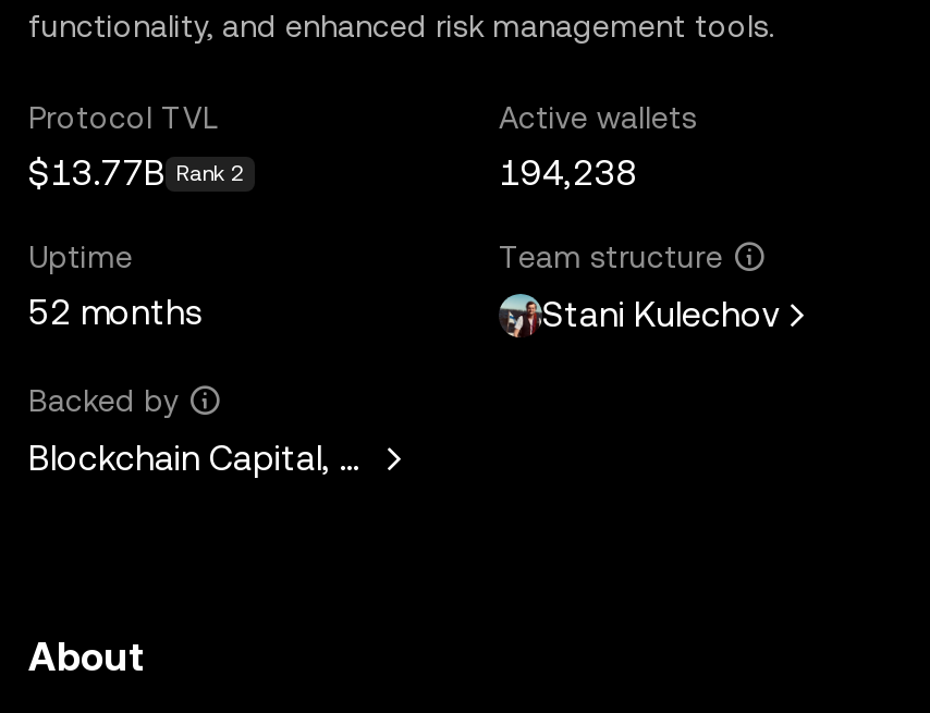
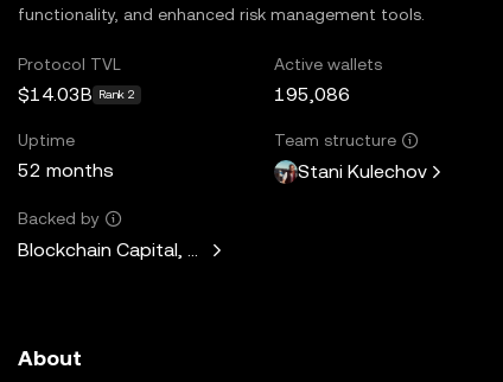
[28,151,244,193] $13.77B Rank 2 -> [18,82,135,105] $14.03B Rank 2
[499,151,638,193] 194,238 -> [274,82,350,105] 195,086

